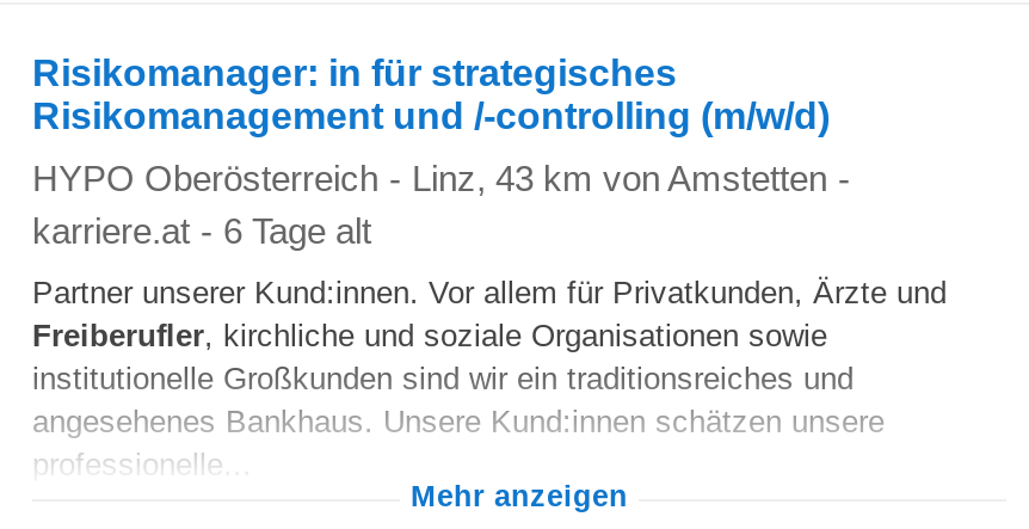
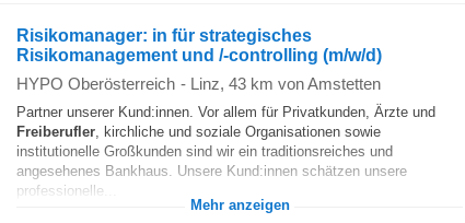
[32,158,850,251] HYPO Oberösterreich - Linz, 43 km von Amstetten - | karriere.at - 6 Tage alt -> [16,74,381,93] HYPO Oberösterreich - Linz, 43 km von Amstetten

